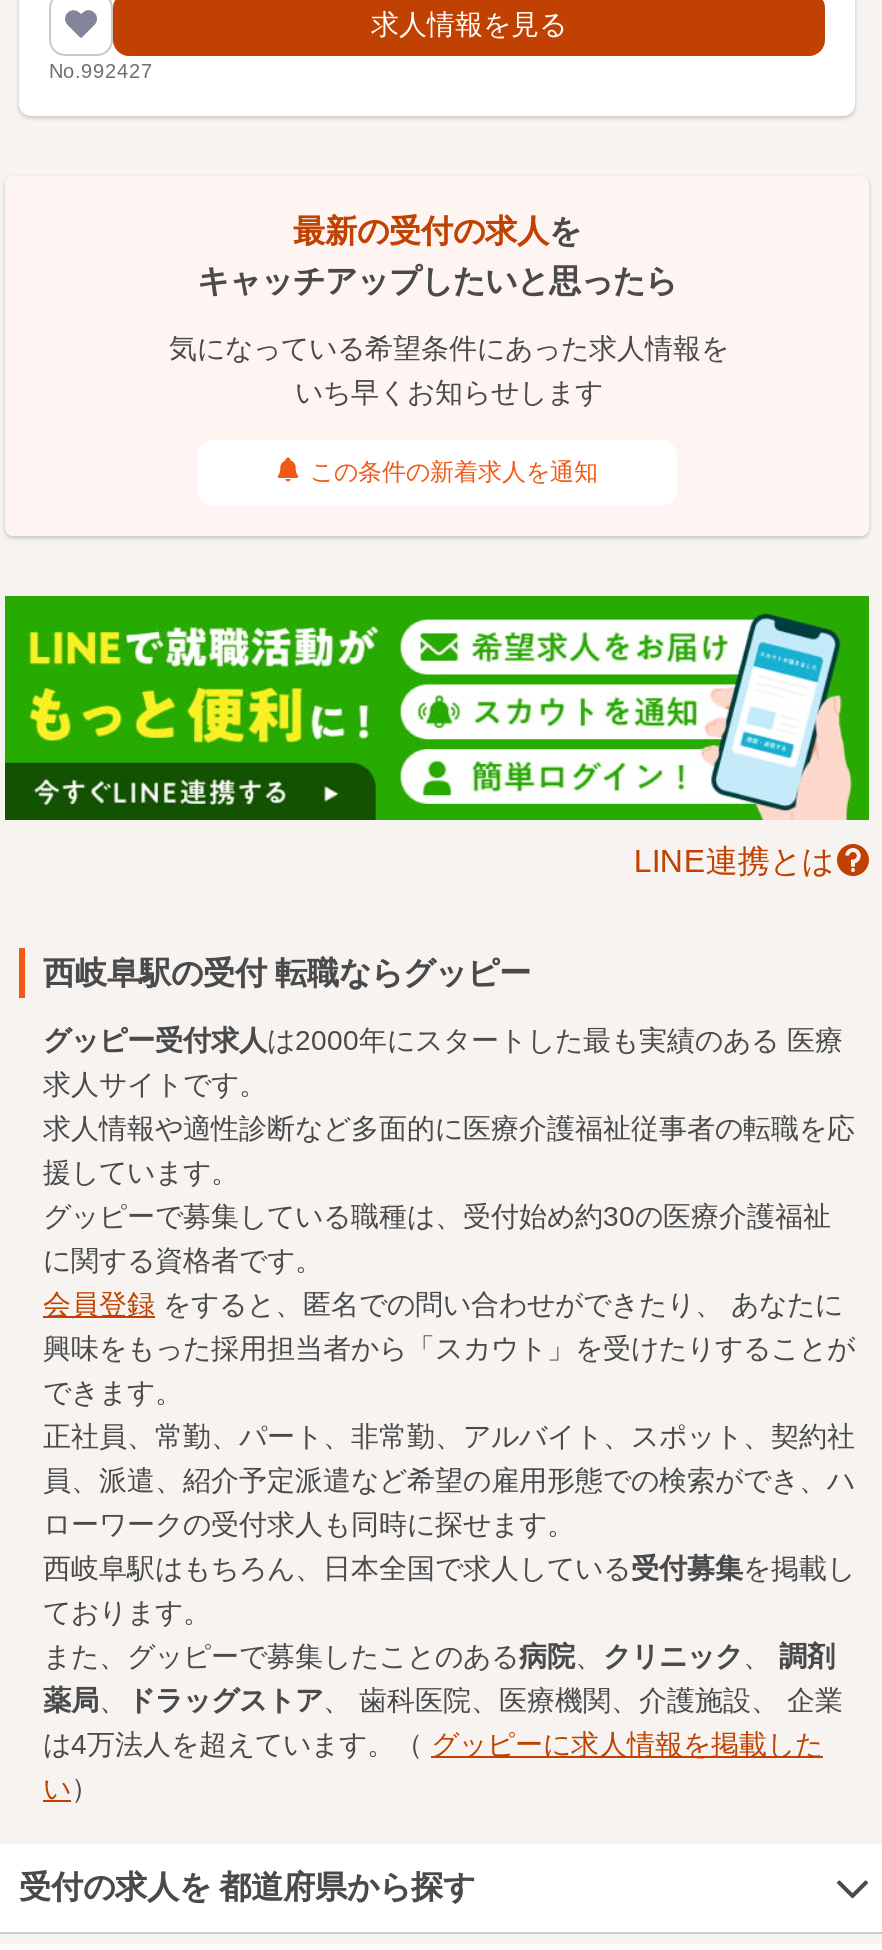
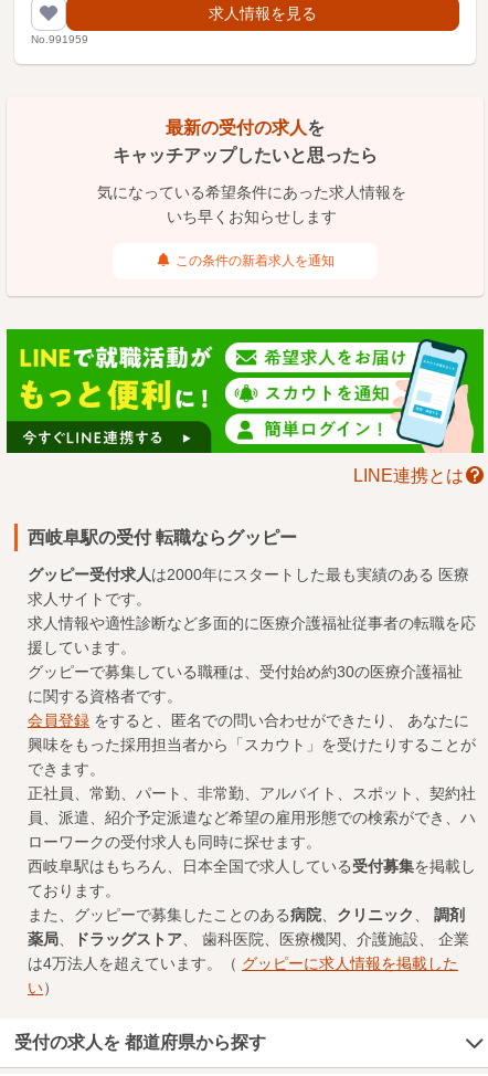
[49,60,153,82] No.992427 -> [31,33,88,45] No.991959

